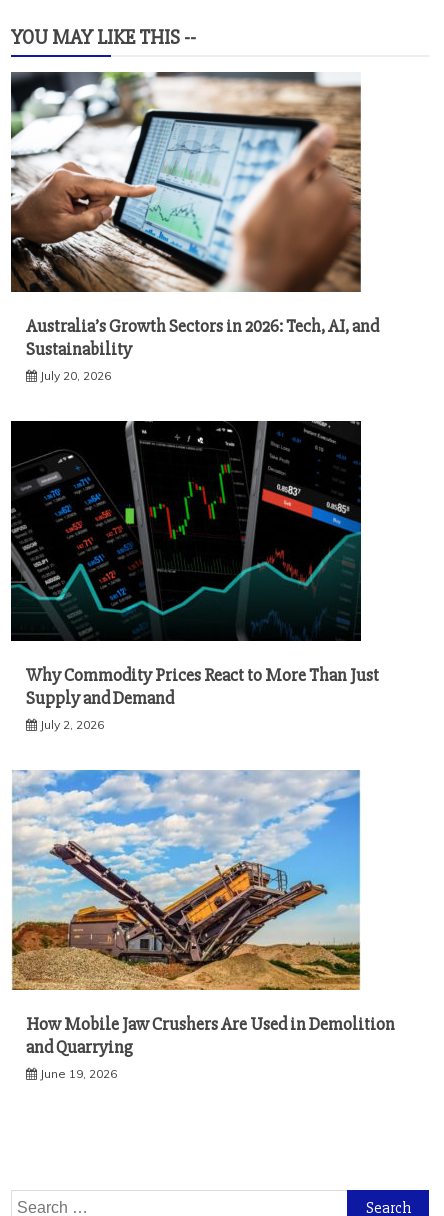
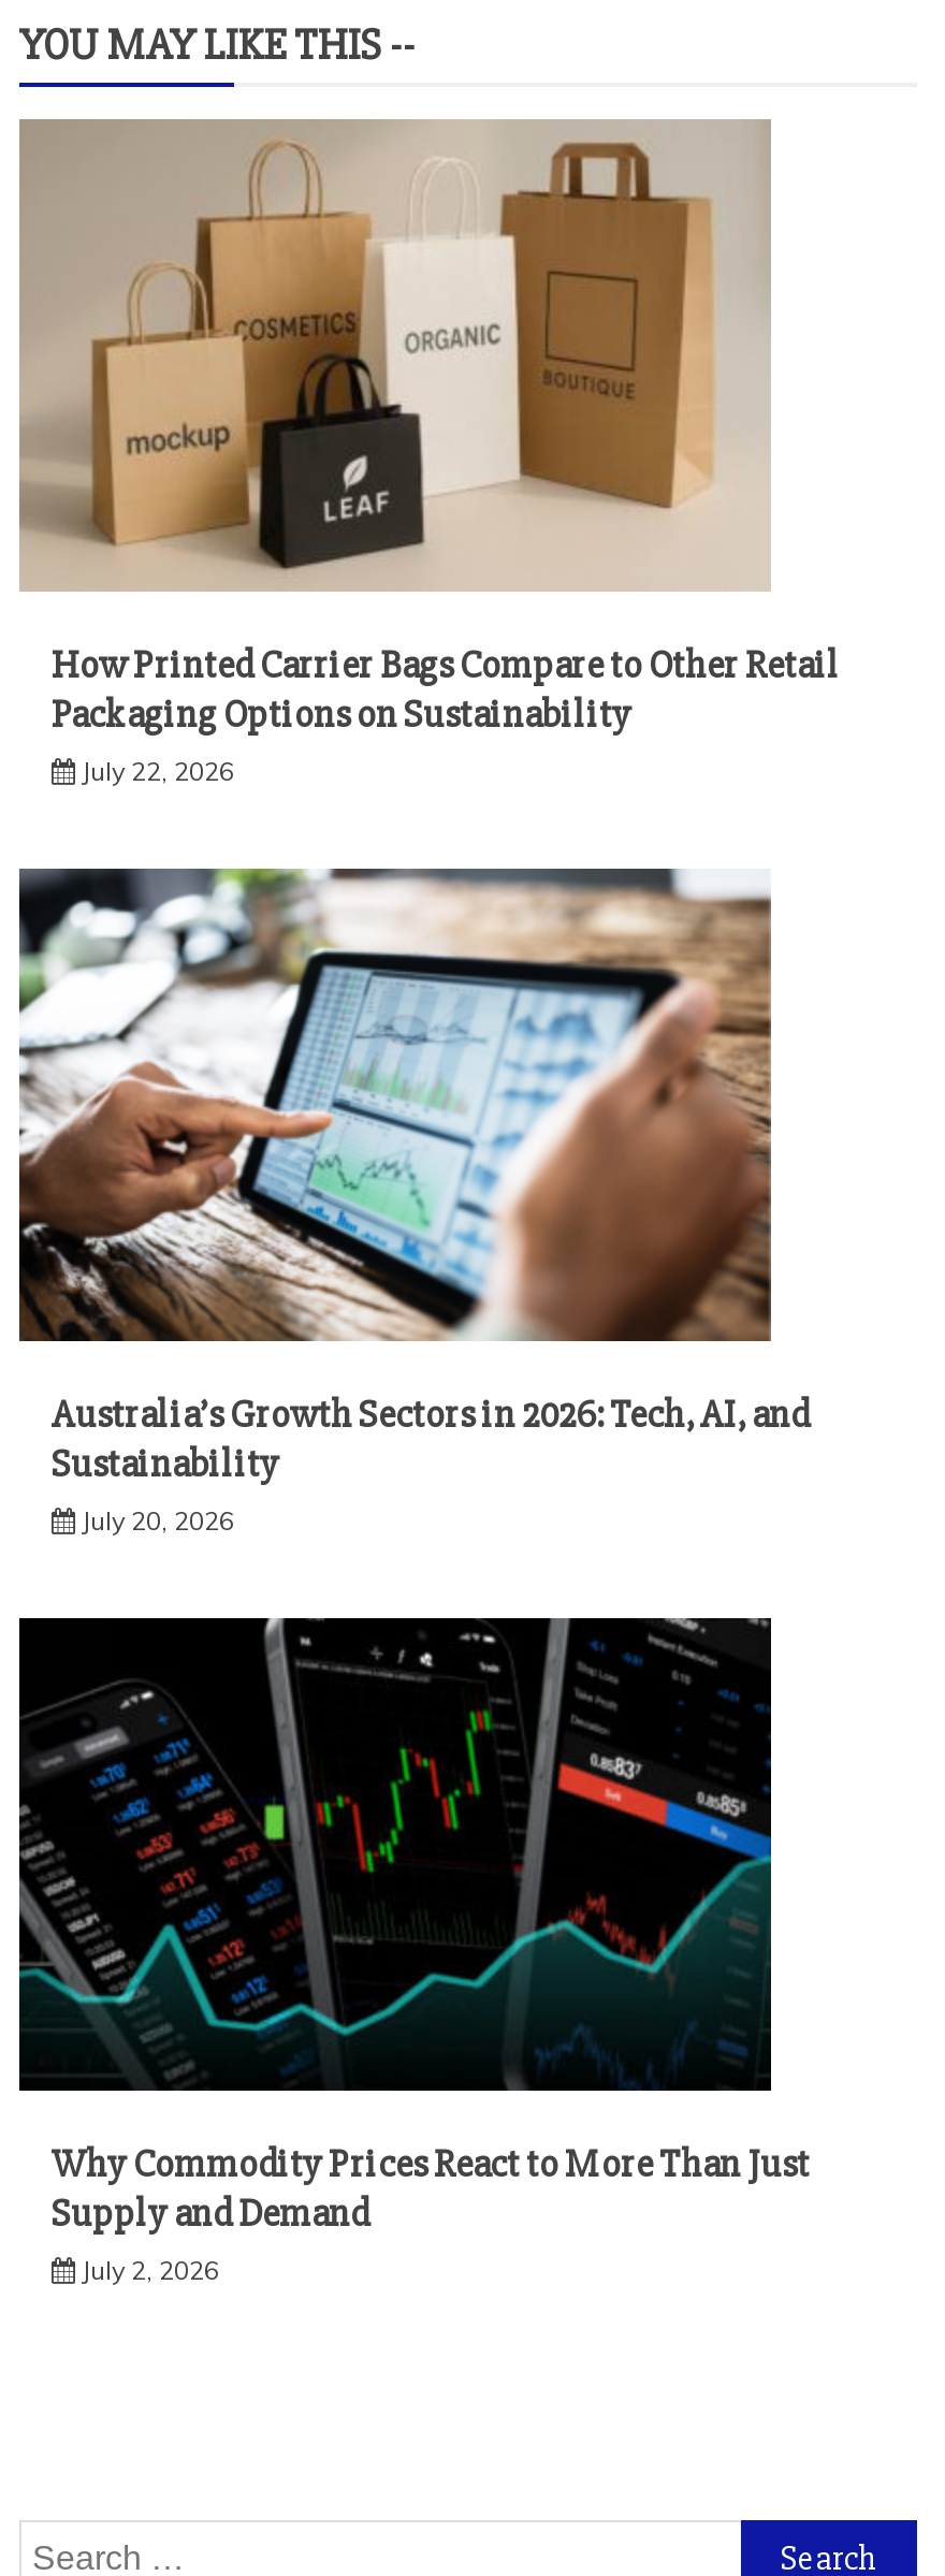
none -> [19,119,840,788] [image] | How Printed Carrier Bags Compare to Other Retail | Packaging Options on Sustainability | July 22, 2026
moved [9,71,379,732] -> [15,867,810,2287]: [image] | Australia’s Growth Sectors in 2026: Tech, AI, and | Sustainability | July 20, 2026 | Why Commodity Prices React to More Than Just | Supply and Demand | July 2, 2026
[11,769,395,1081] [image] | How Mobile Jaw Crushers Are Used in Demolition | and Quarrying | June 19, 2026 -> none

